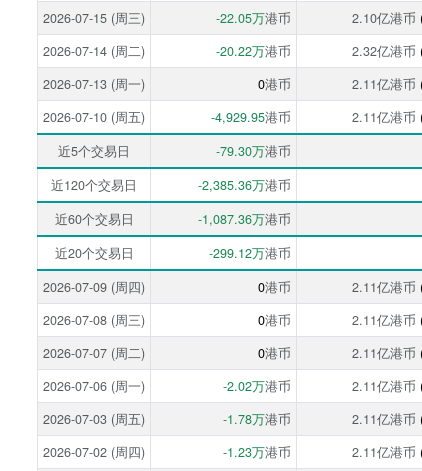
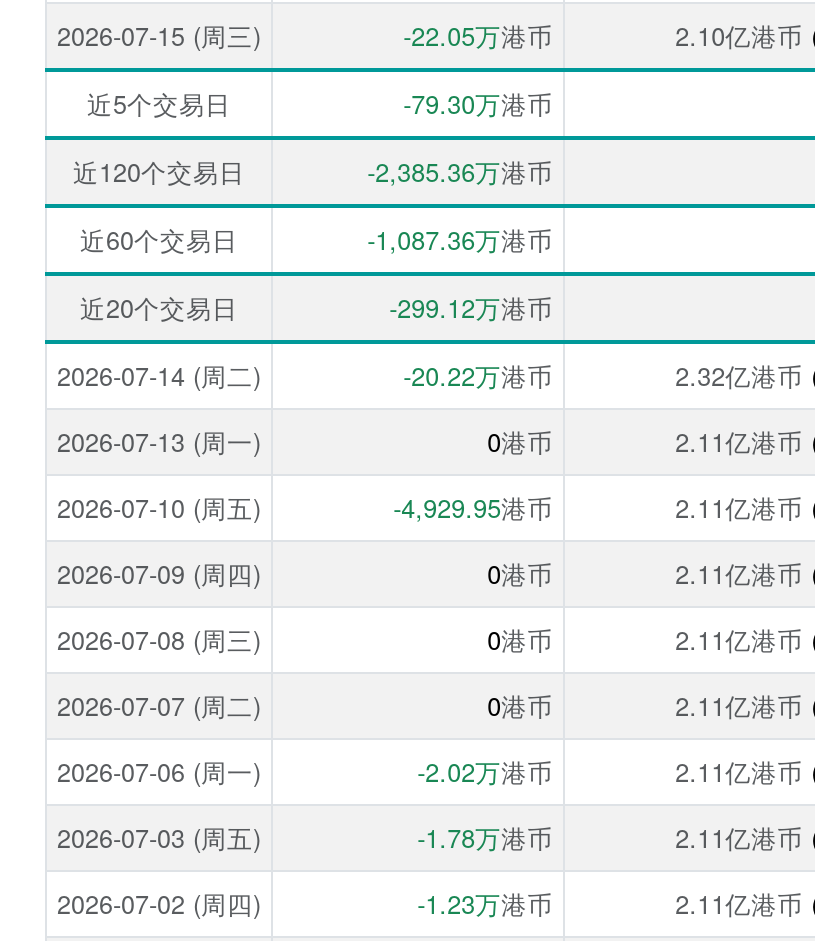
moved [43,42,291,126] -> [57,357,553,525]: 2026-07-14 (周二) | -20.22万港币 | 2026-07-13 (周一) | 0港币 | 2026-07-10 (周五) | -4,929.95港币
moved [51,142,291,262] -> [73,85,553,325]: 近5个交易日 | -79.30万港币 | 近120个交易日 | -2,385.36万港币 | 近60个交易日 | -1,087.36万港币 | 近20个交易日 | -299.12万港币

